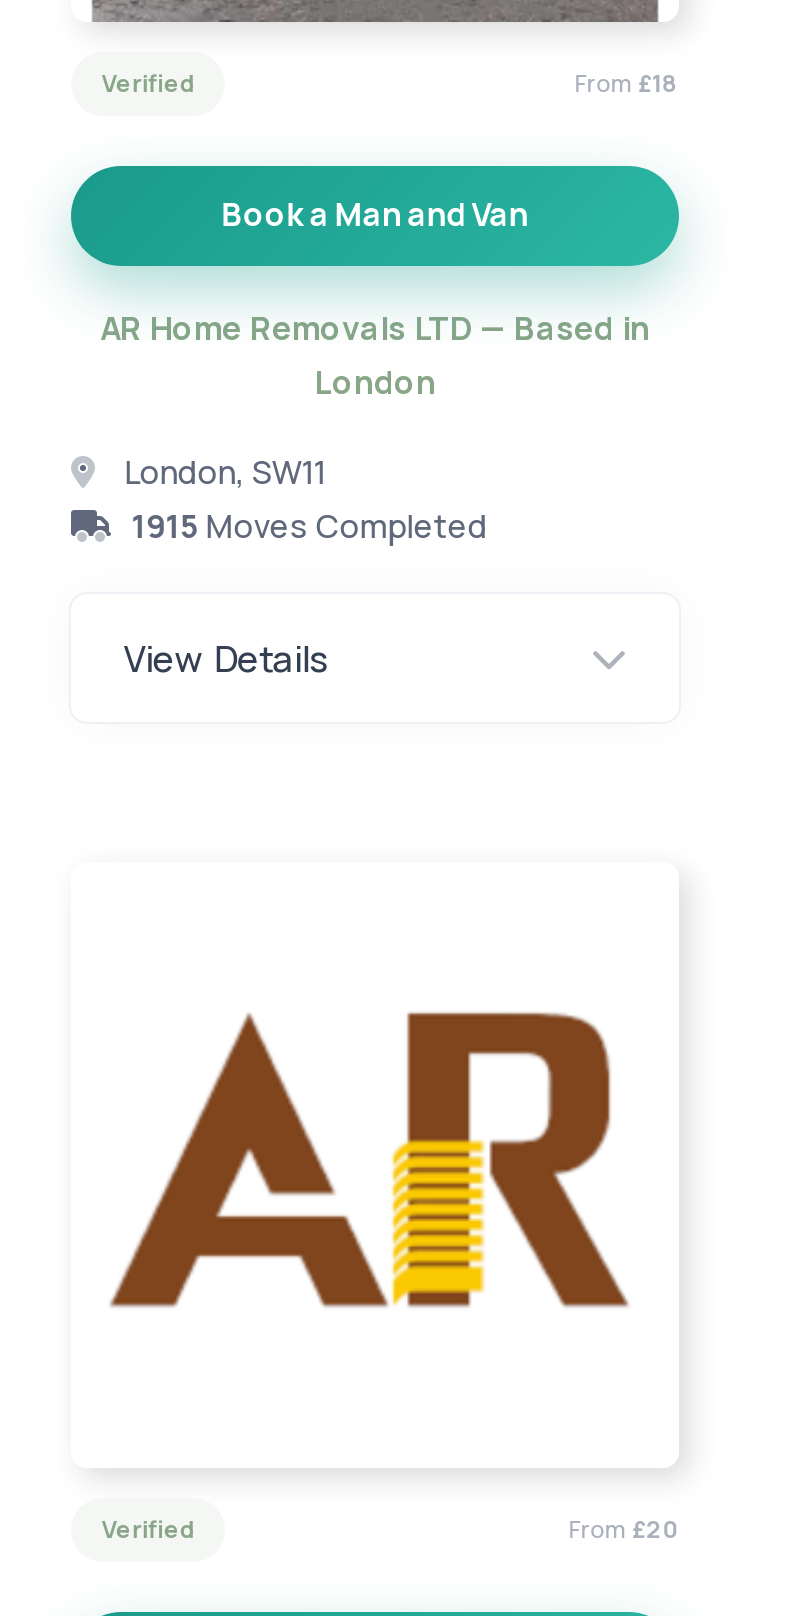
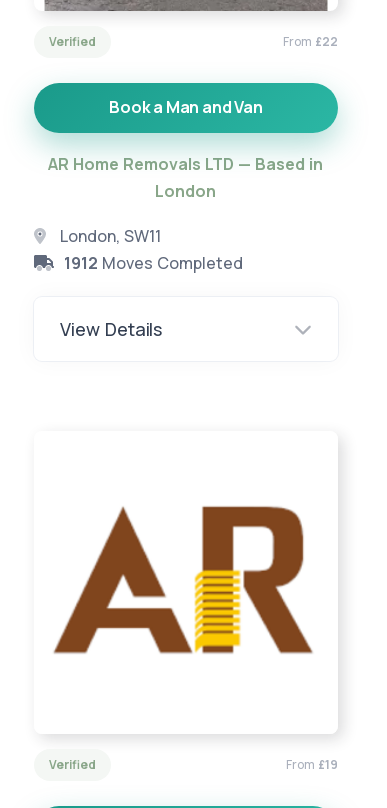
[574,66,678,100] From £18 -> [283,33,338,50] From £22
[132,504,488,548] 1915 Moves Completed -> [64,252,243,274] 1912 Moves Completed
[568,1512,678,1546] From £20 -> [286,756,338,773] From £19

